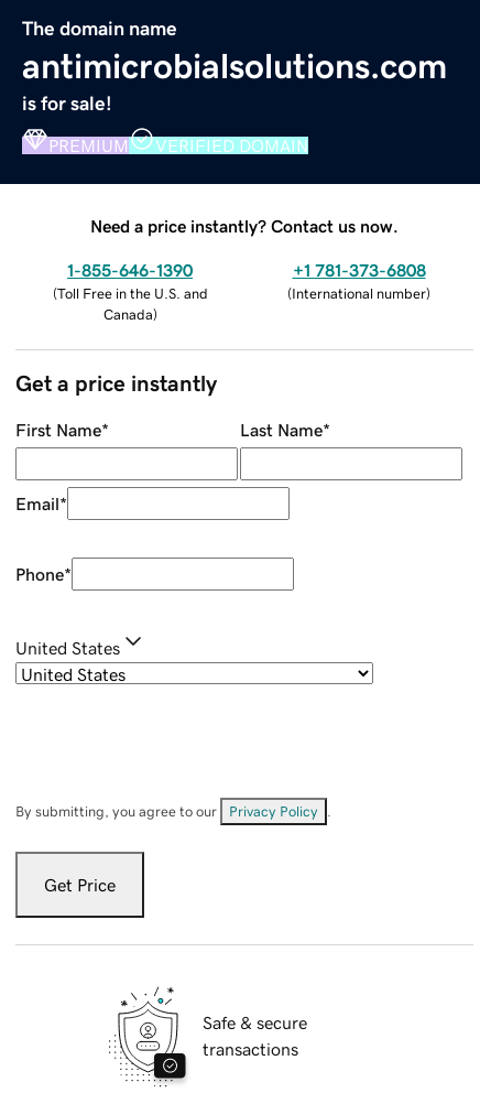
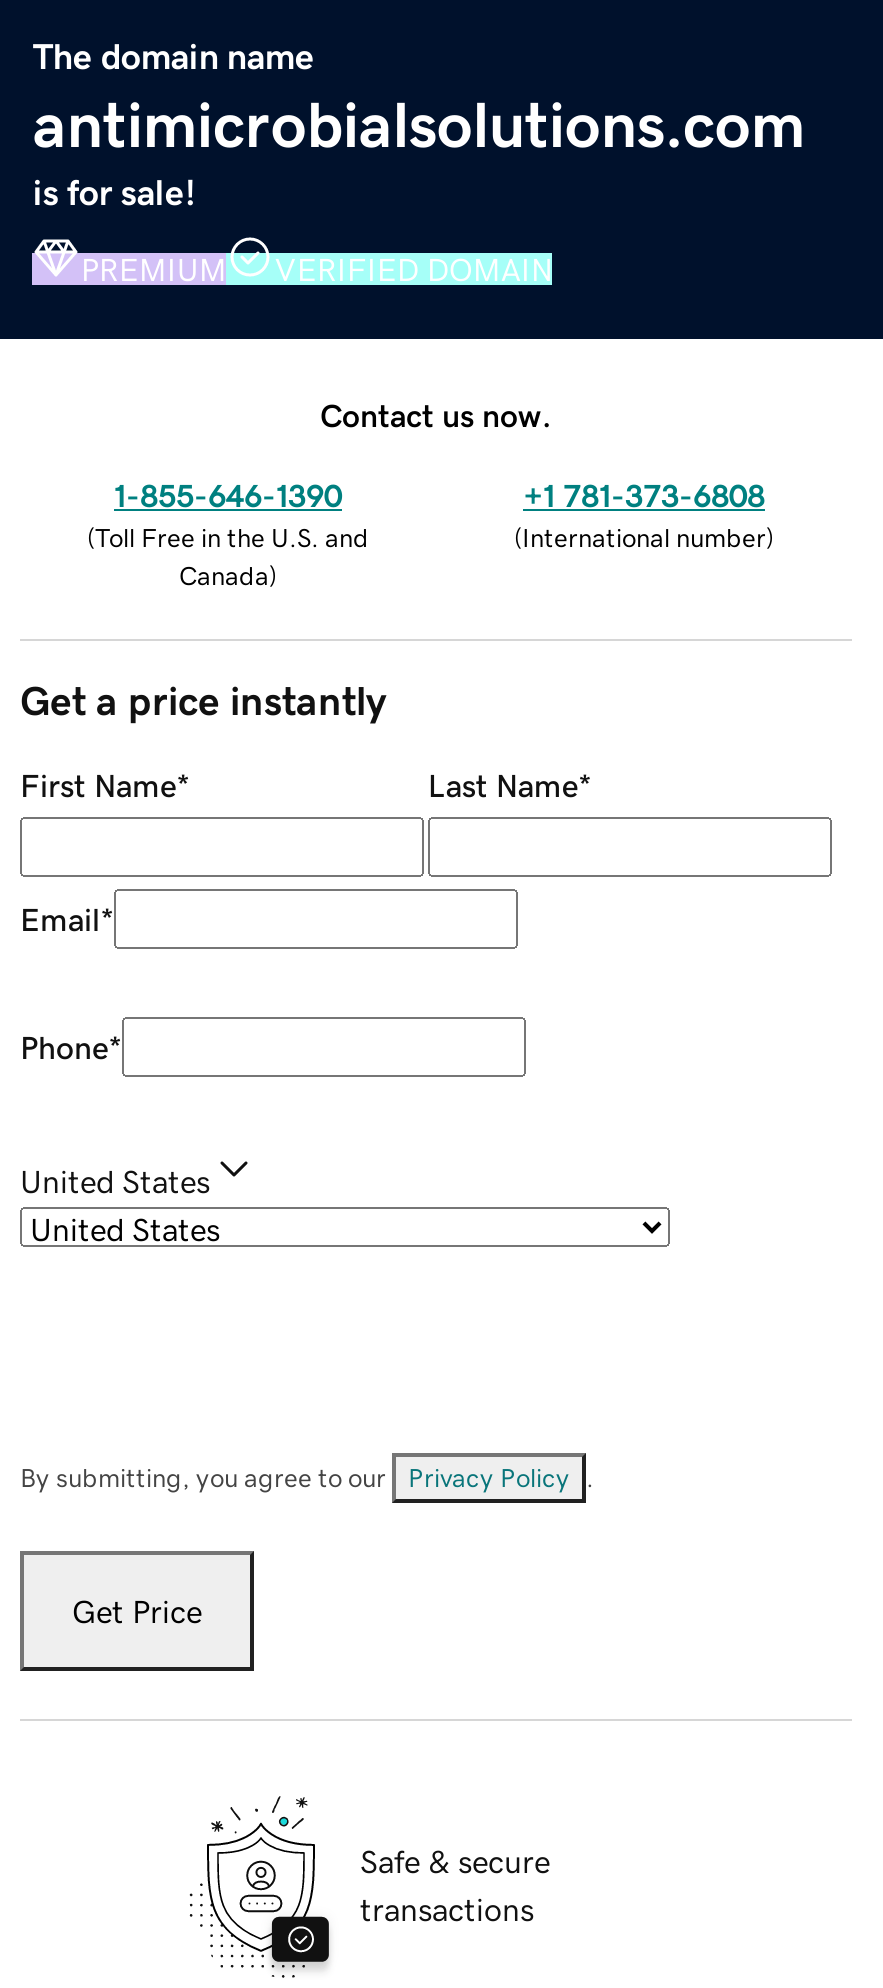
[90,217,399,234] Need a price instantly? Contact us now. -> [320,398,552,430] Contact us now.

